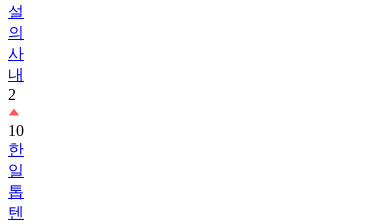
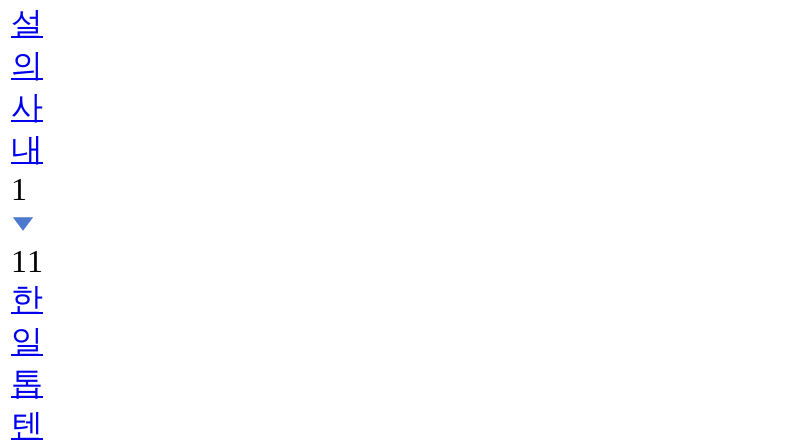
[8,86,16,103] 2 -> [11,171,27,205] 1
[8,122,24,139] 10 -> [11,243,43,277] 11

